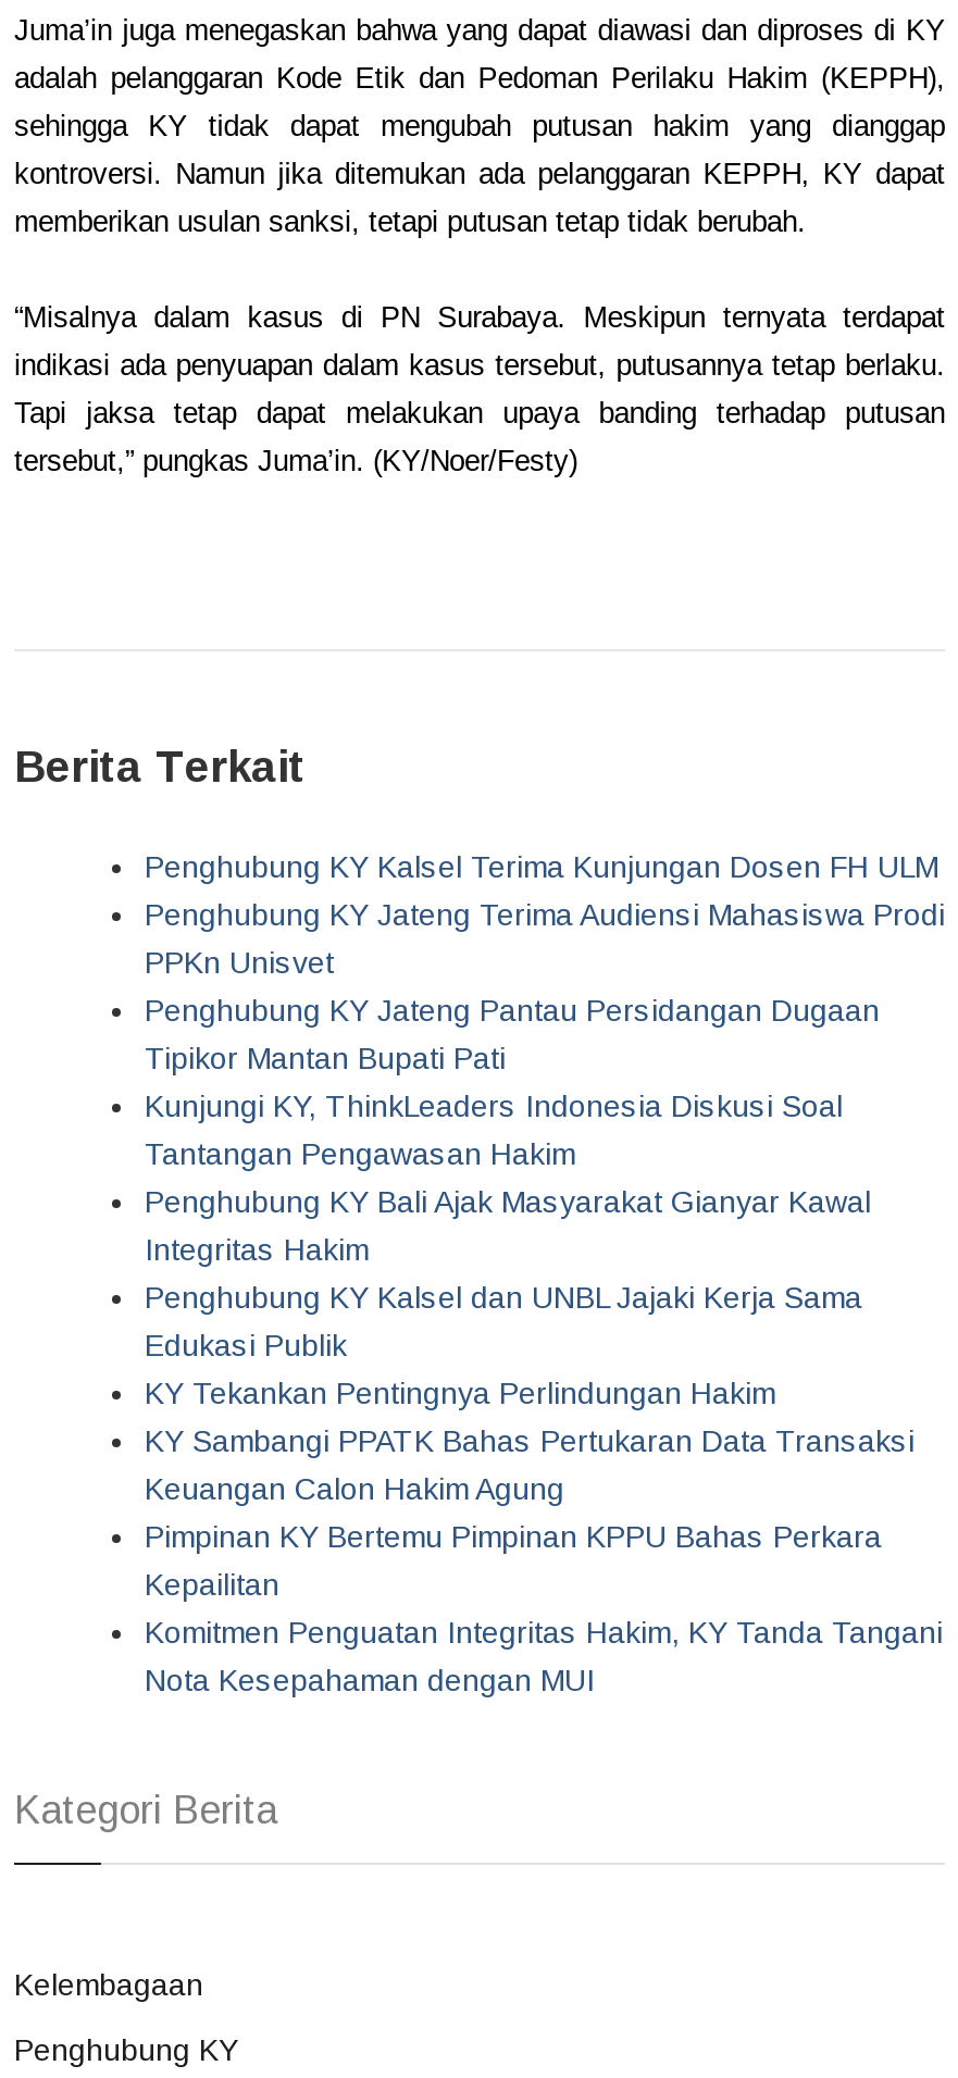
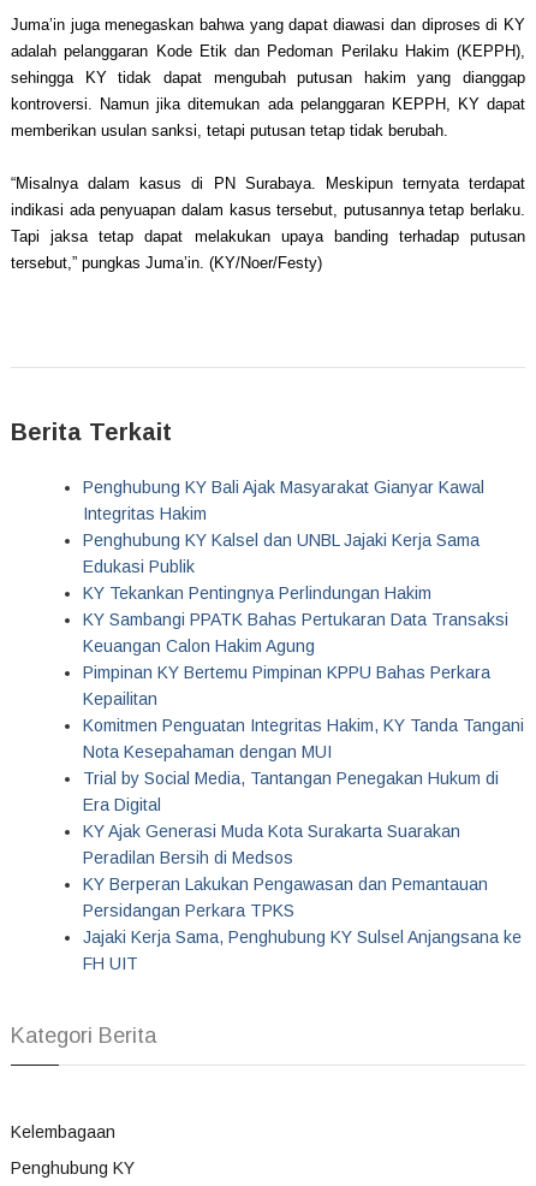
[145,849,945,1171] Penghubung KY Kalsel Terima Kunjungan Dosen FH ULM | Penghubung KY Jateng Terima Audiensi Mahasiswa Prodi | PPKn Unisvet | Penghubung KY Jateng Pantau Persidangan Dugaan | Tipikor Mantan Bupati Pati | Kunjungi KY, ThinkLeaders Indonesia Diskusi Soal | Tantangan Pengawasan Hakim -> none
moved [145,1184,943,1697] -> [83,477,524,761]: Penghubung KY Bali Ajak Masyarakat Gianyar Kawal | Integritas Hakim | Penghubung KY Kalsel dan UNBL Jajaki Kerja Sama | ... | Komitmen Penguatan Integritas Hakim, KY Tanda Tangani | Nota Kesepahaman dengan MUI
none -> [83,768,522,973] Trial by Social Media, Tantangan Penegakan Hukum di | Era Digital | KY Ajak Generasi Muda Kota Surakarta Suarakan | Peradilan Bersih di Medsos | KY Berperan Lakukan Pengawasan dan Pemantauan | Persidangan Perkara TPKS | Jajaki Kerja Sama, Penghubung KY Sulsel Anjangsana ke | FH UIT

